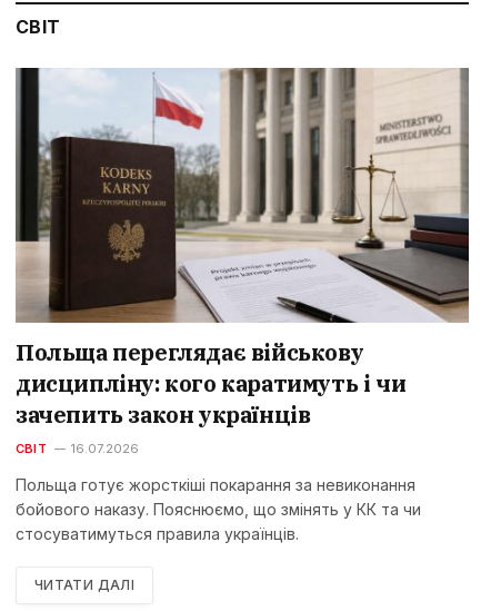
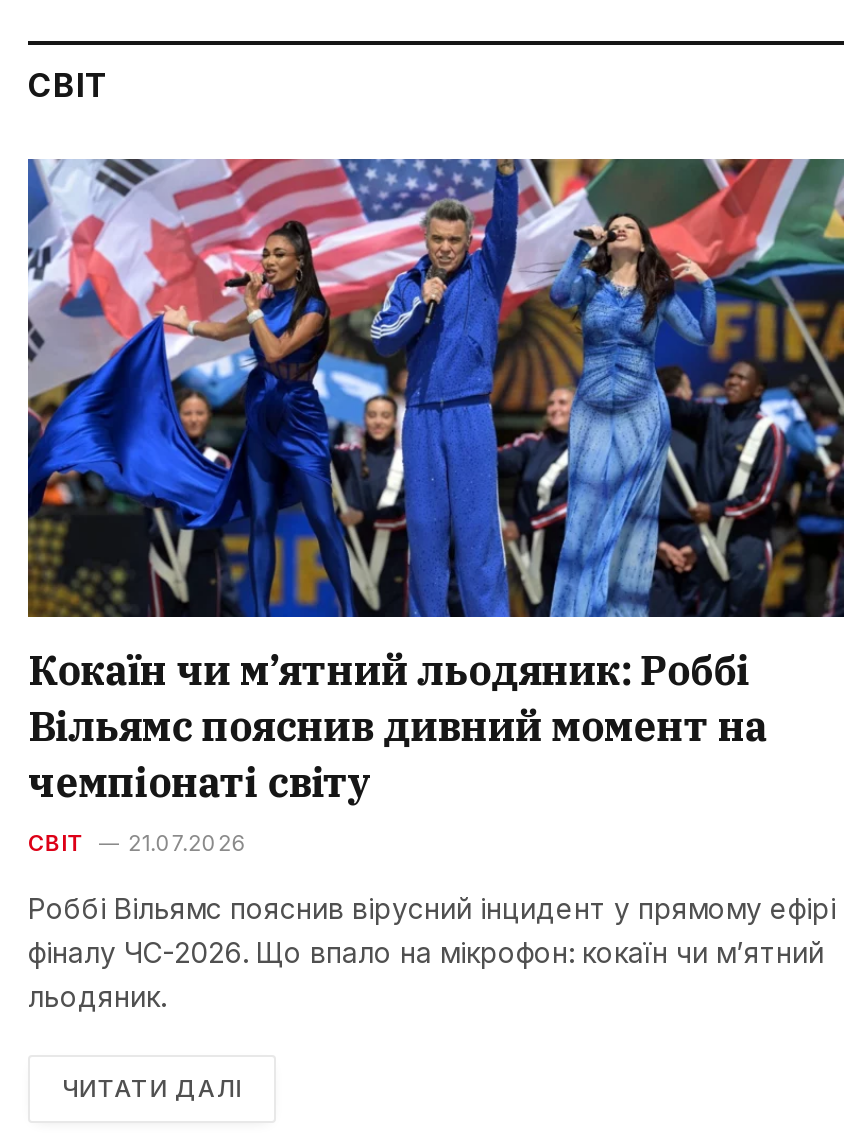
[14,67,470,430] [image] | Польща переглядає військову | дисципліну: кого каратимуть і чи | зачепить закон українців -> [26,157,846,809] [image] | Кокаїн чи м’ятний льодяник: Роббі | Вільямс пояснив дивний момент на | чемпіонаті світу
[16,441,139,456] СВІТ 16.07.2026 -> [28,829,248,857] СВІТ 21.07.2026
[16,475,421,543] Польща готує жорсткіші покарання за невиконання | бойового наказу. Пояснюємо, що змінять у КК та чи | стосуватимуться правила українців. -> [28,891,836,1013] Роббі Вільямс пояснив вірусний інцидент у прямому ефірі | фіналу ЧС-2026. Що впало на мікрофон: кокаїн чи м’ятний | льодяник.

